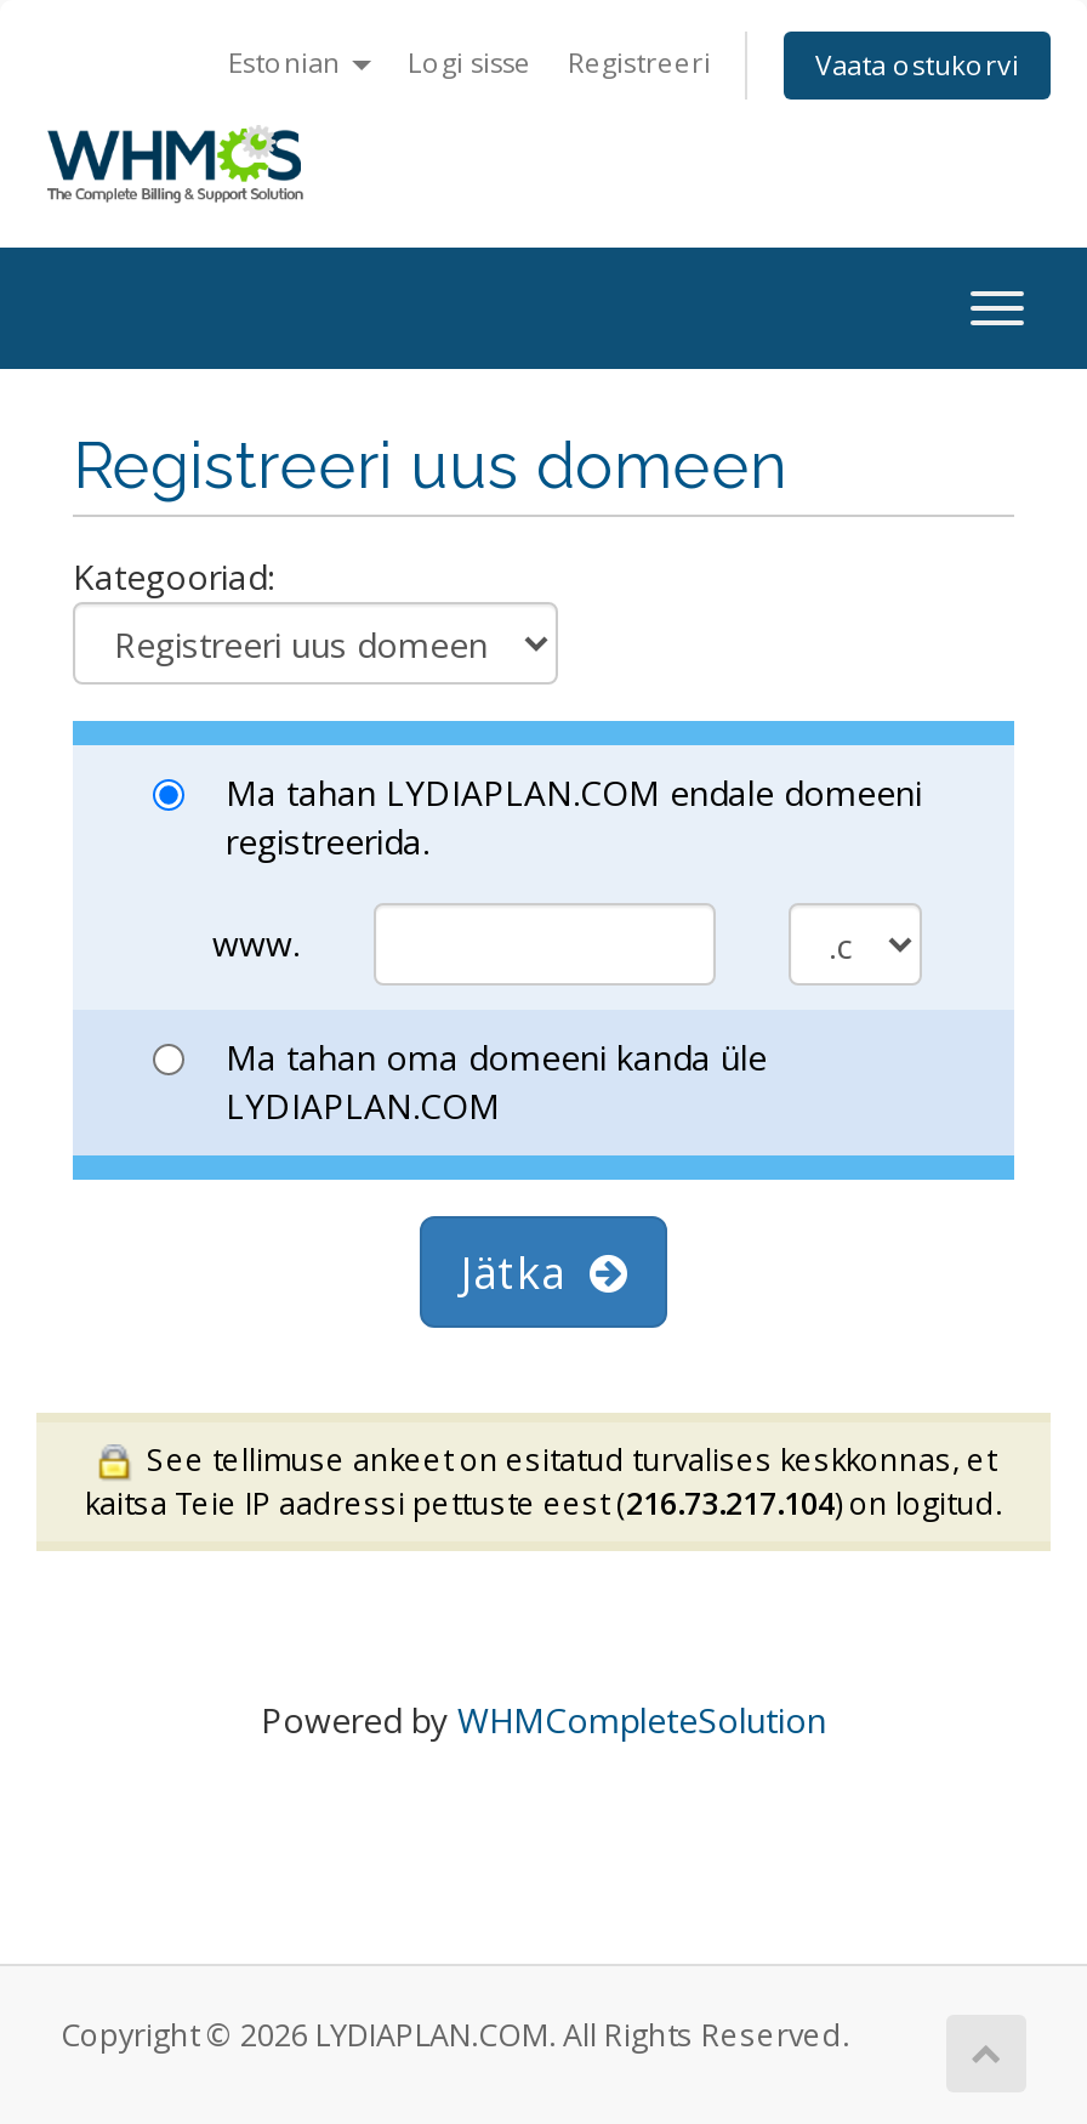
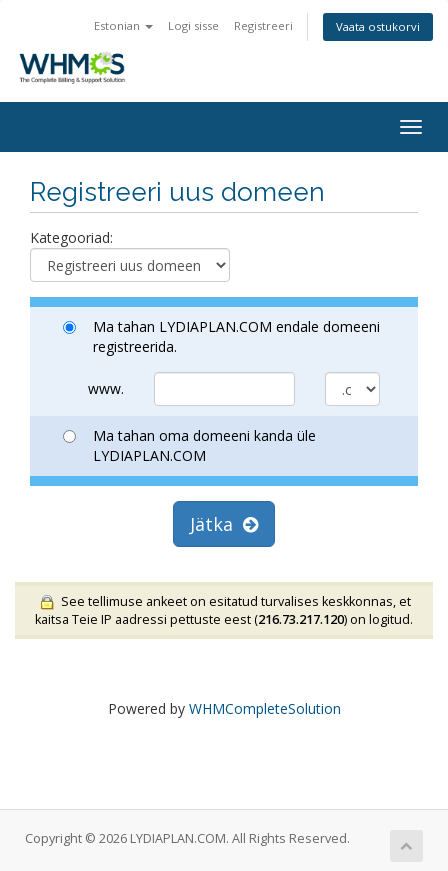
[85,1482,1002,1523] kaitsa Teie IP aadressi pettuste eest (216.73.217.104) on logitud. -> [35,611,413,628] kaitsa Teie IP aadressi pettuste eest (216.73.217.120) on logitud.

